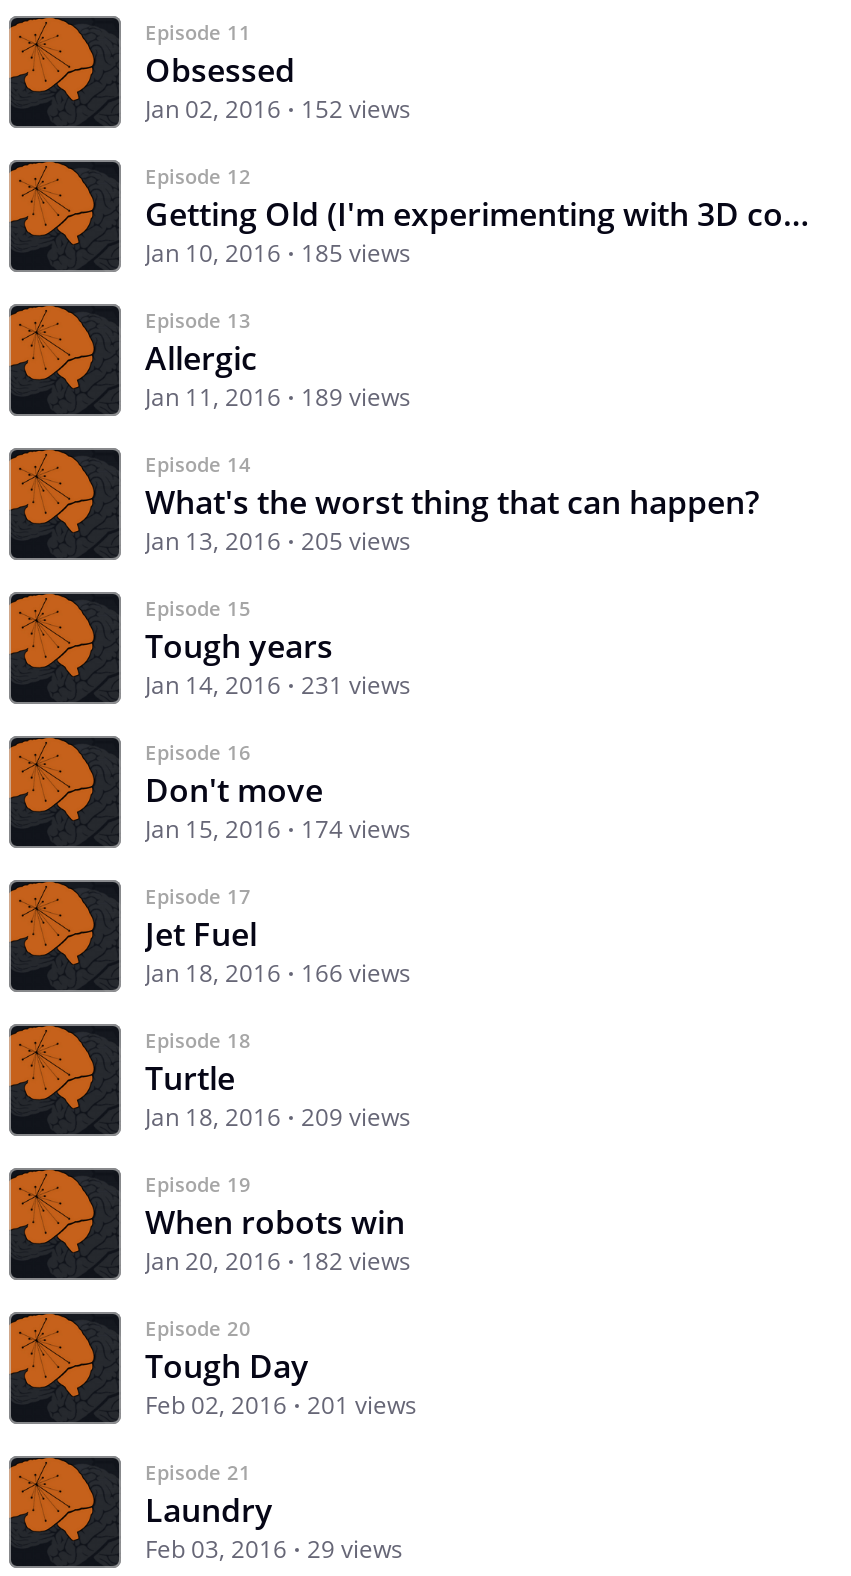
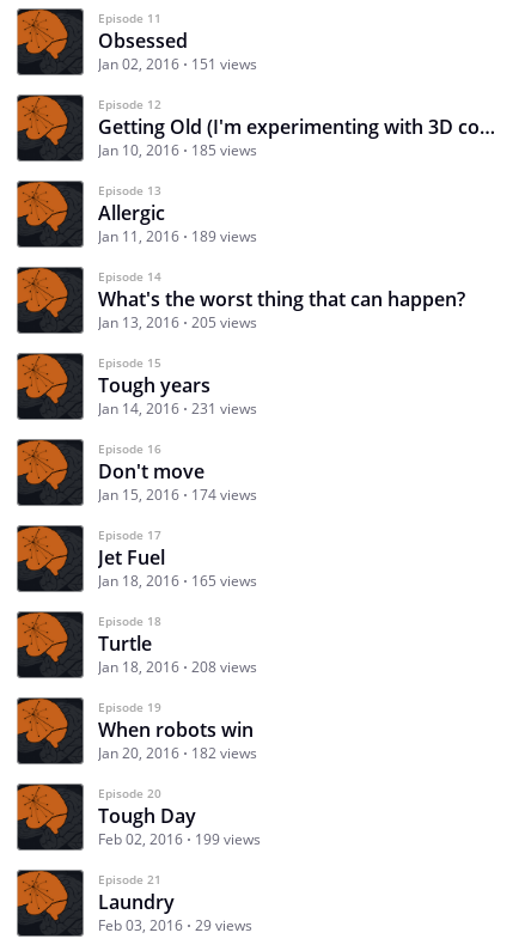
[145,93,411,127] Jan 02, 2016 152 views -> [98,54,257,75] Jan 02, 2016 151 views
[145,957,411,991] Jan 18, 2016 166 views -> [98,571,257,591] Jan 18, 2016 165 views
[145,1101,411,1135] Jan 18, 2016 209 views -> [98,657,257,677] Jan 18, 2016 208 views
[145,1389,417,1423] Feb 02, 2016 201 views -> [98,829,261,850] Feb 02, 2016 199 views

